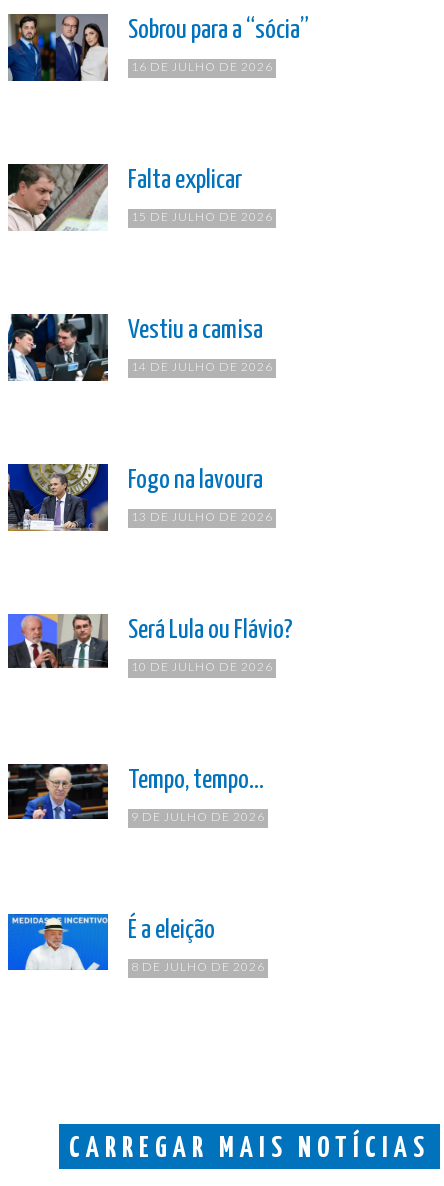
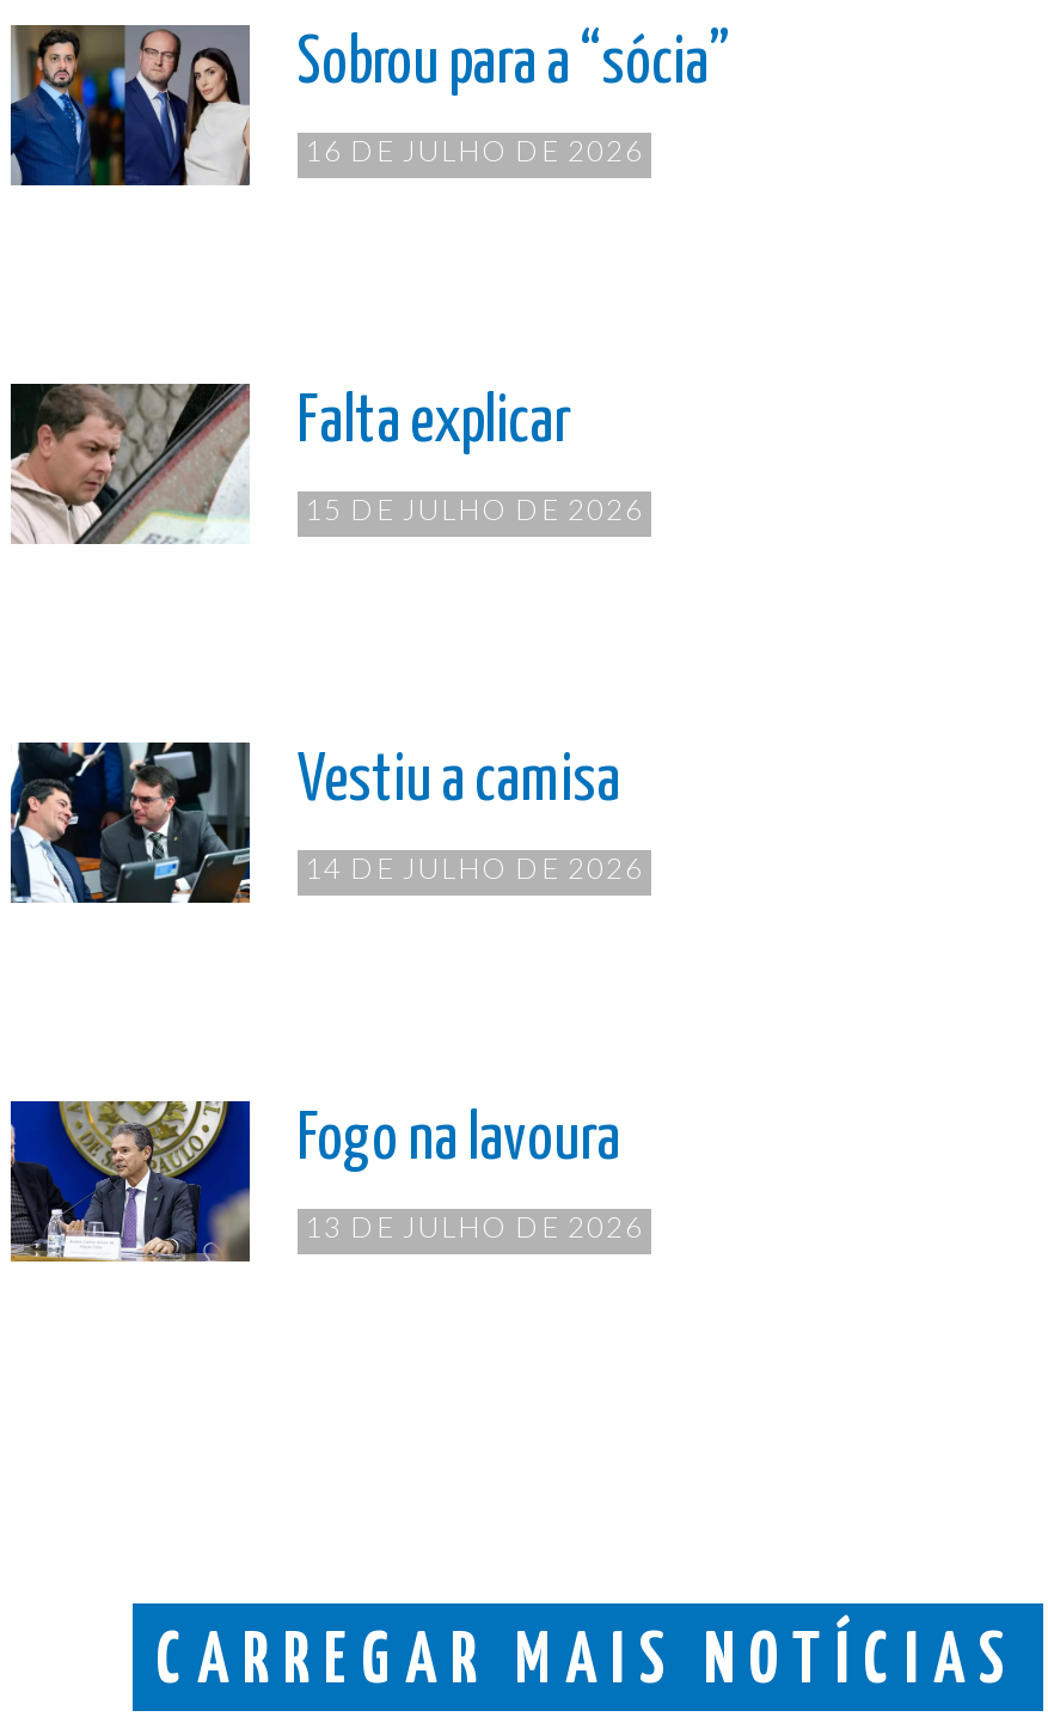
[7,613,293,680] [image] | Será Lula ou Flávio? | 10 DE JULHO DE 2026 -> none
[7,763,265,824] [image] | Tempo, tempo… | 9 DE JULHO DE 2026 -> none
[7,913,265,974] [image] | É a eleição | 8 DE JULHO DE 2026 -> none

